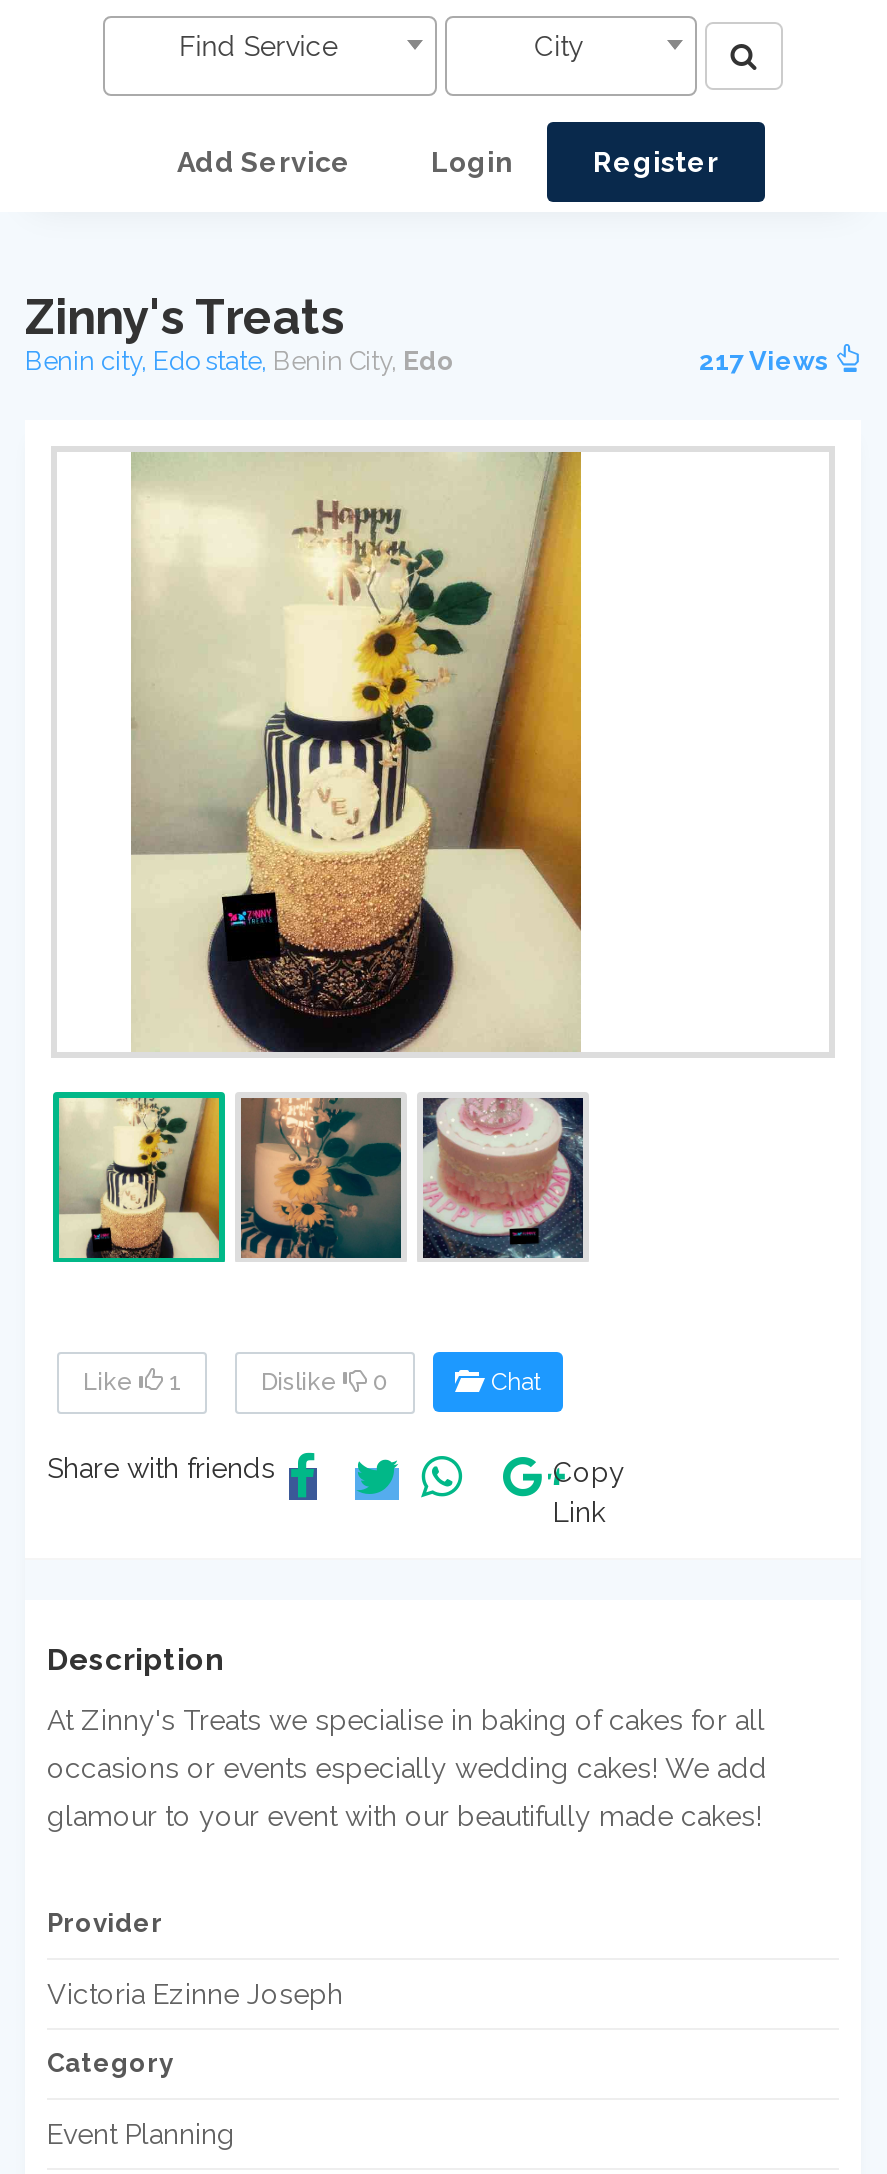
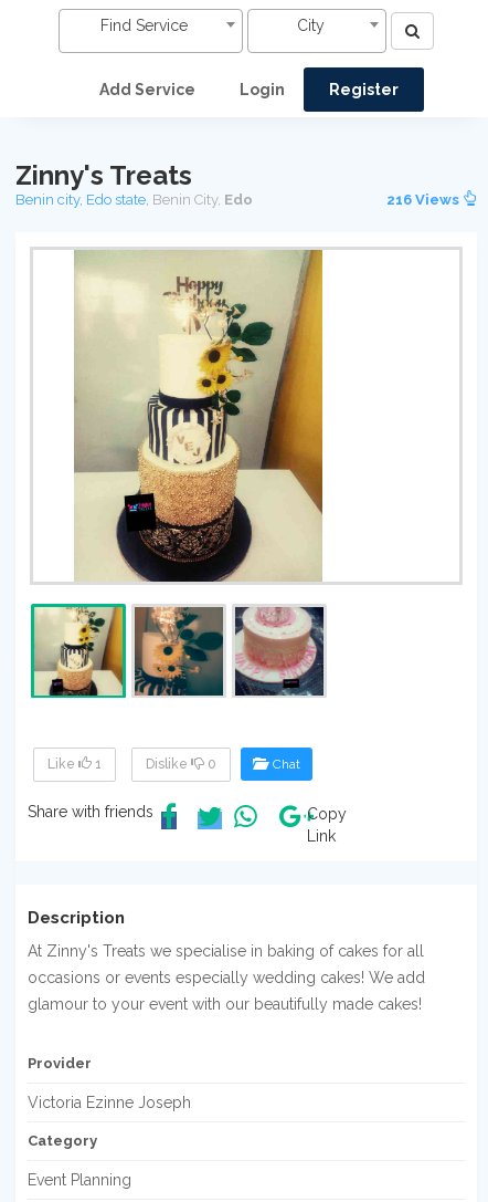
[699,346,829,376] 217Views -> [386,191,459,208] 216Views

